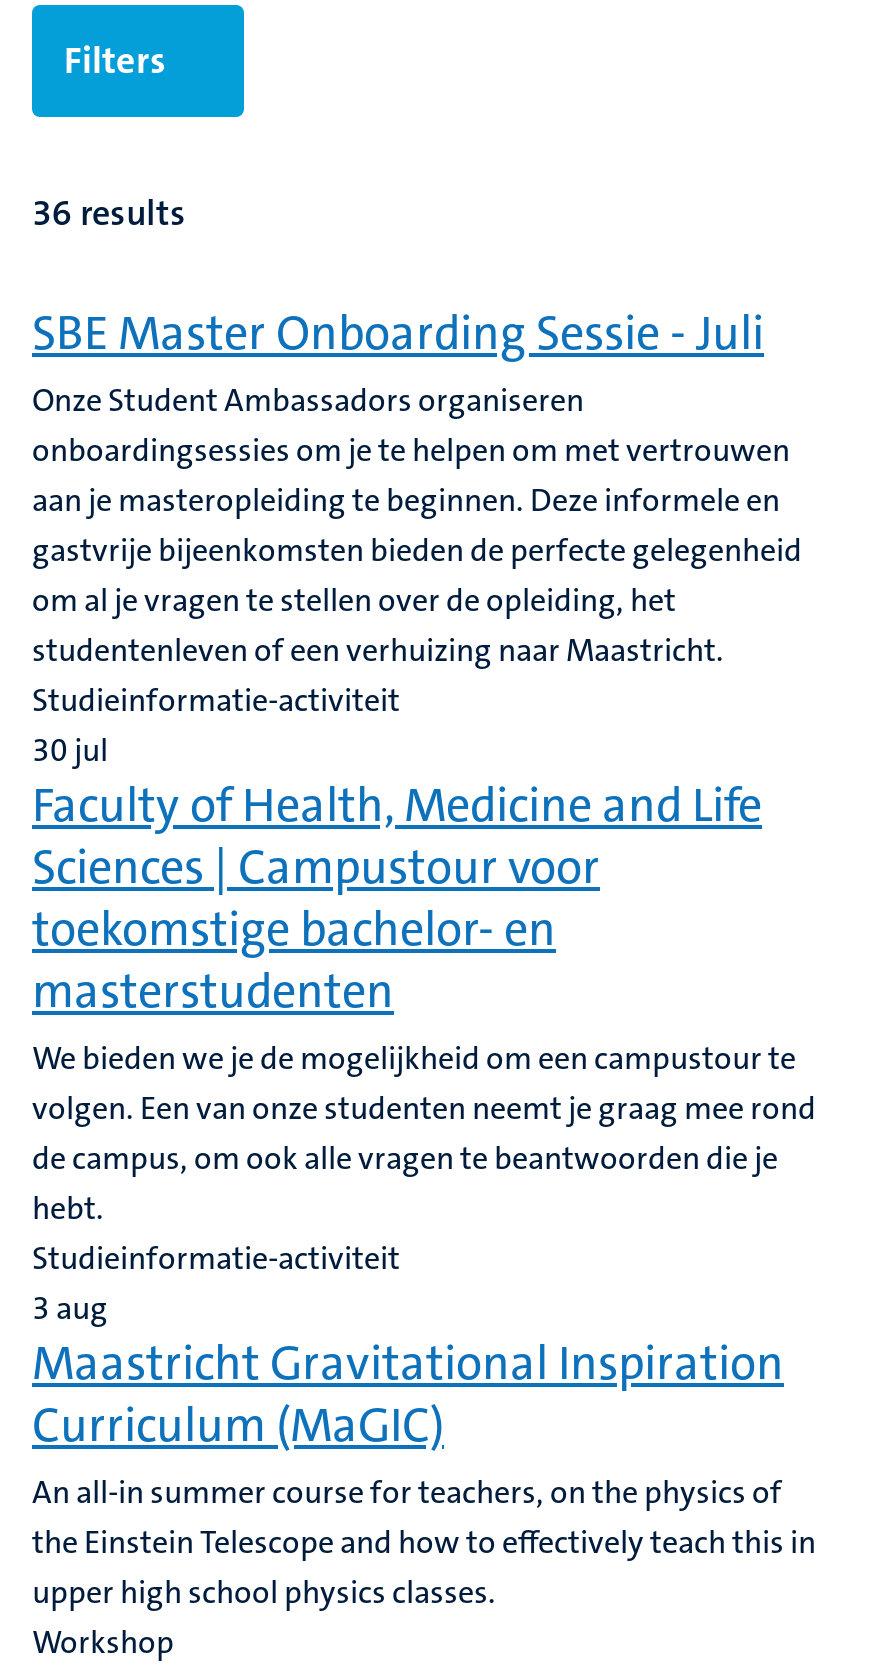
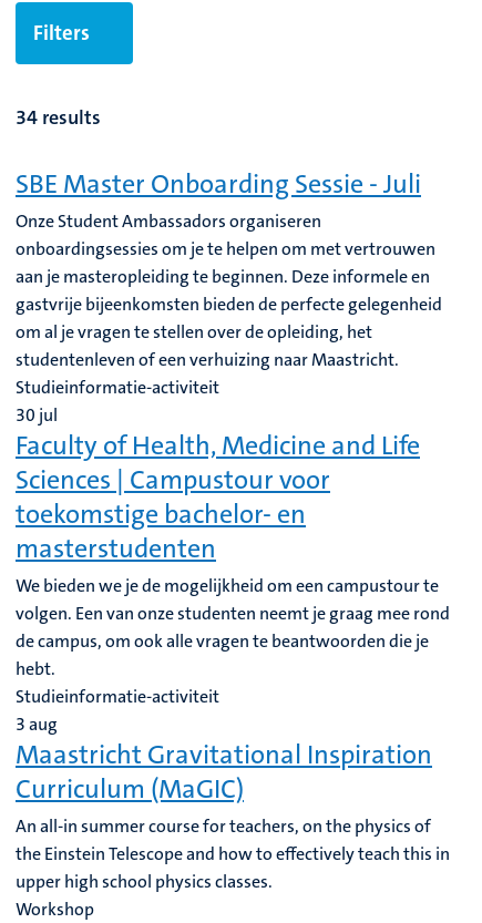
[32,189,186,237] 36 results -> [16,104,101,131] 34 results

